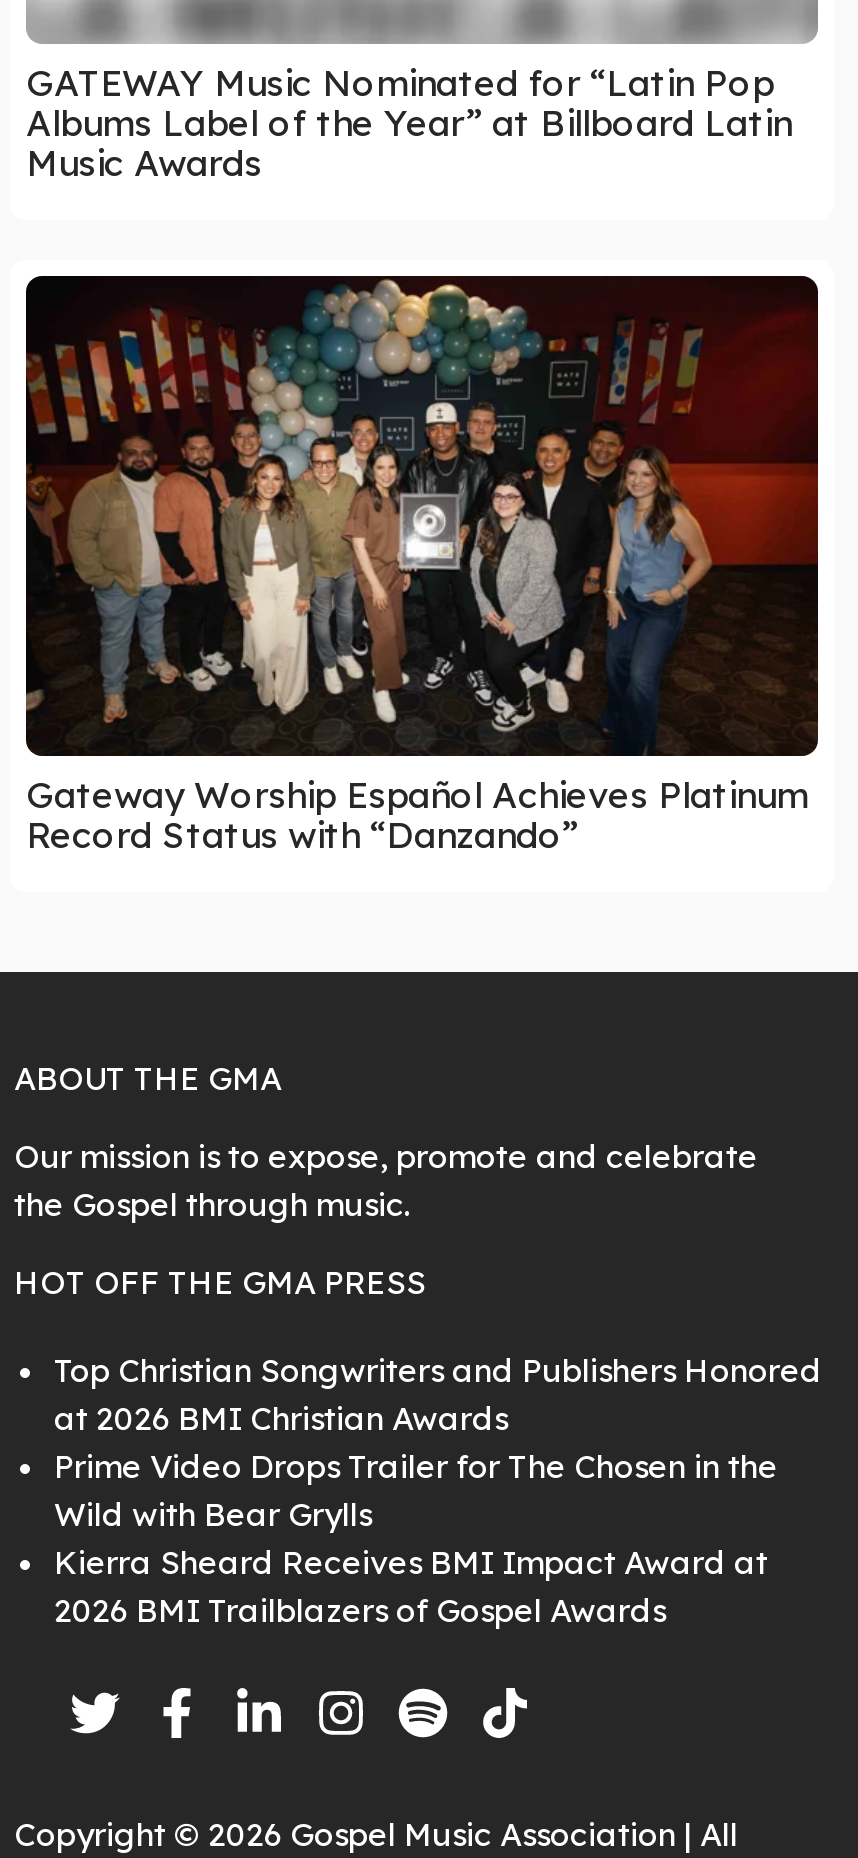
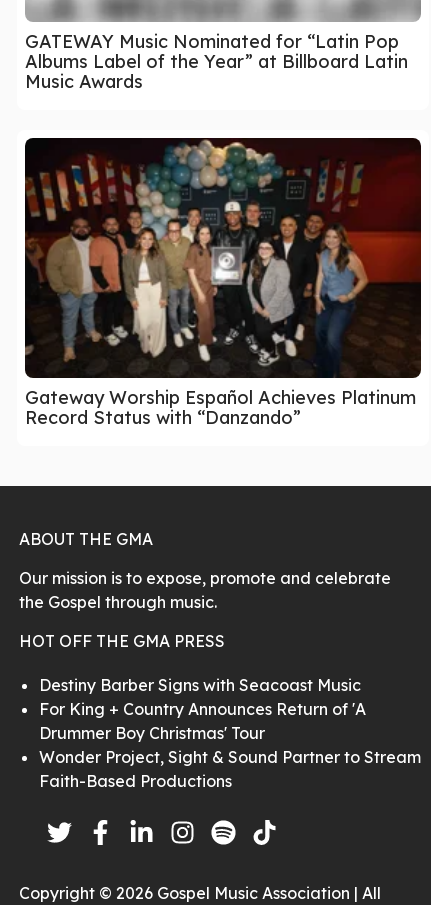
[54,1349,822,1629] Top Christian Songwriters and Publishers Honored | at 2026 BMI Christian Awards | Prime Video Drops Trailer for The Chosen in the | Wild with Bear Grylls | Kierra Sheard Receives BMI Impact Award at | 2026 BMI Trailblazers of Gospel Awards -> [39,675,421,791] Destiny Barber Signs with Seacoast Music | For King + Country Announces Return of 'A | Drummer Boy Christmas' Tour | Wonder Project, Sight & Sound Partner to Stream | Faith-Based Productions

